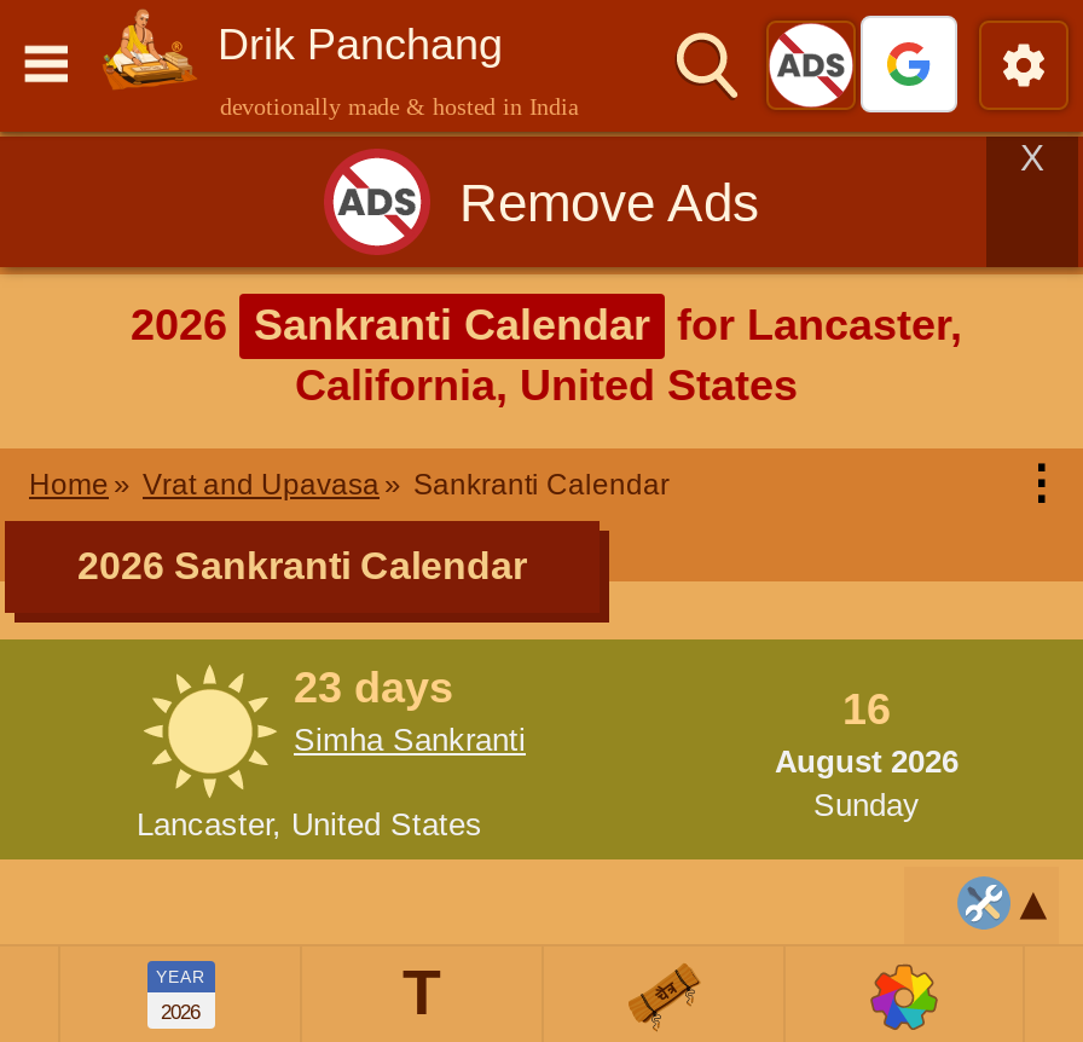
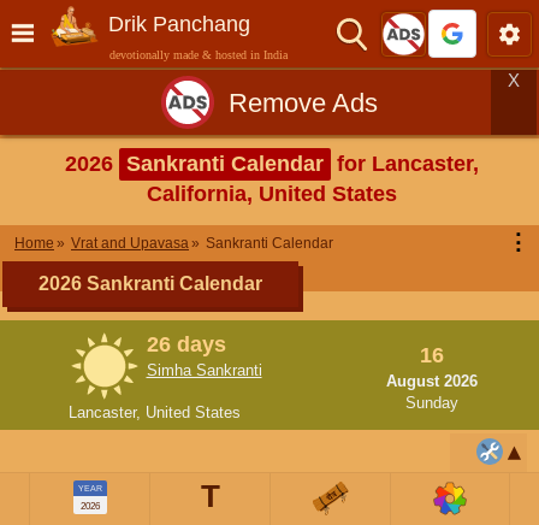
[294,664,453,712] 23 days -> [146,332,226,356] 26 days

